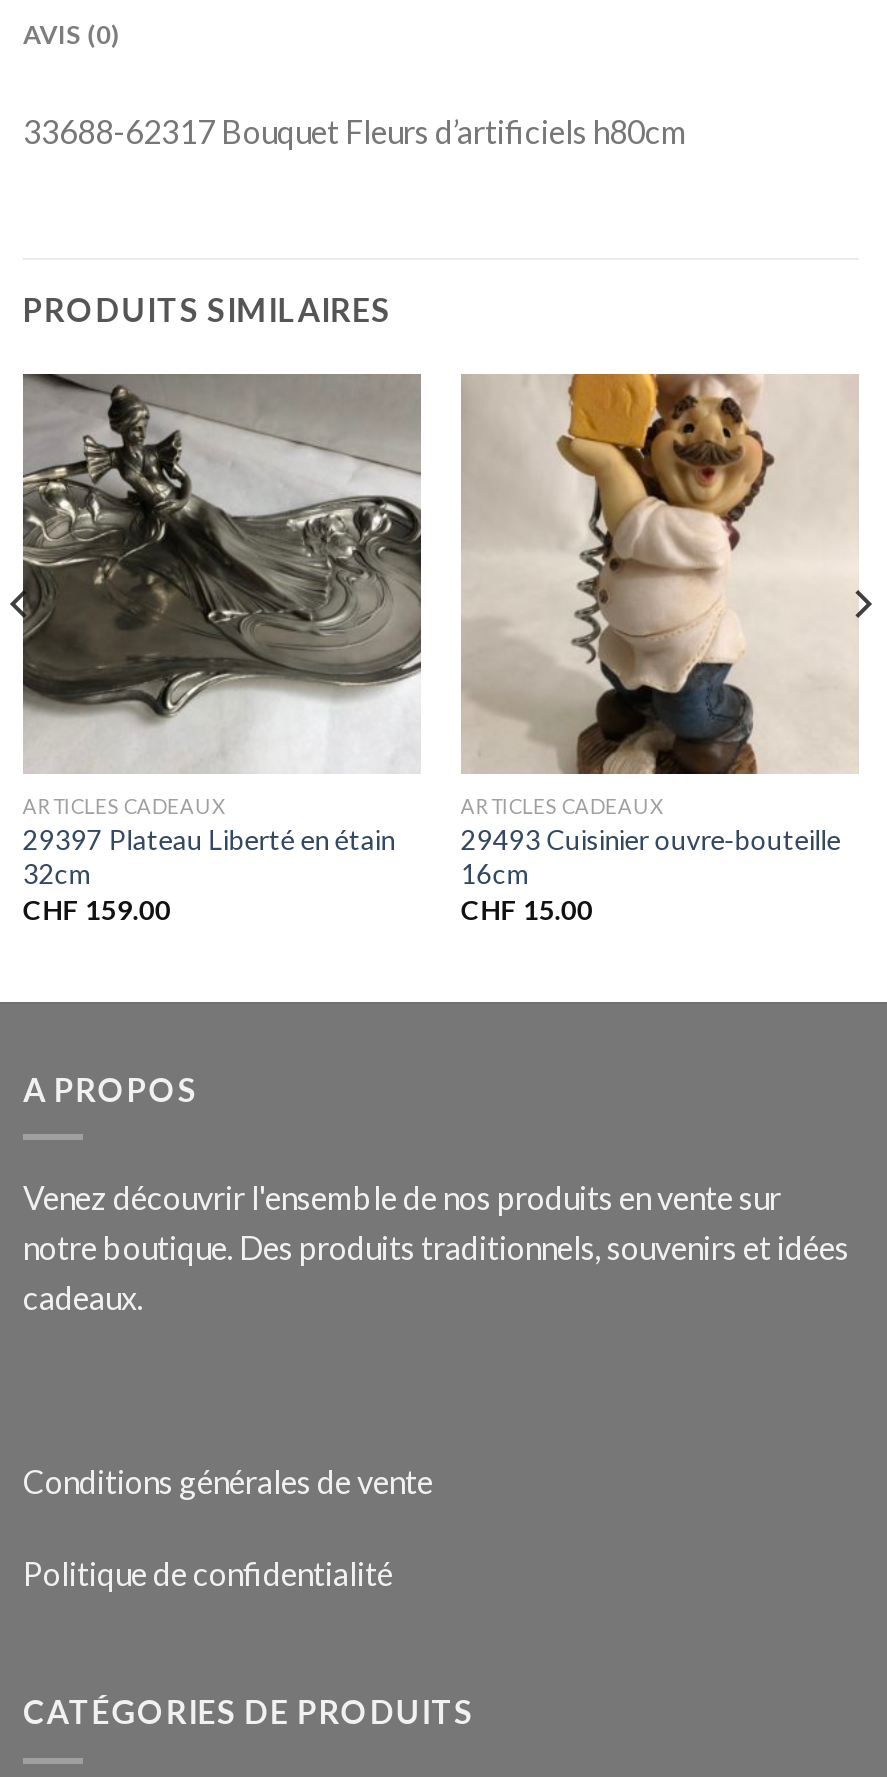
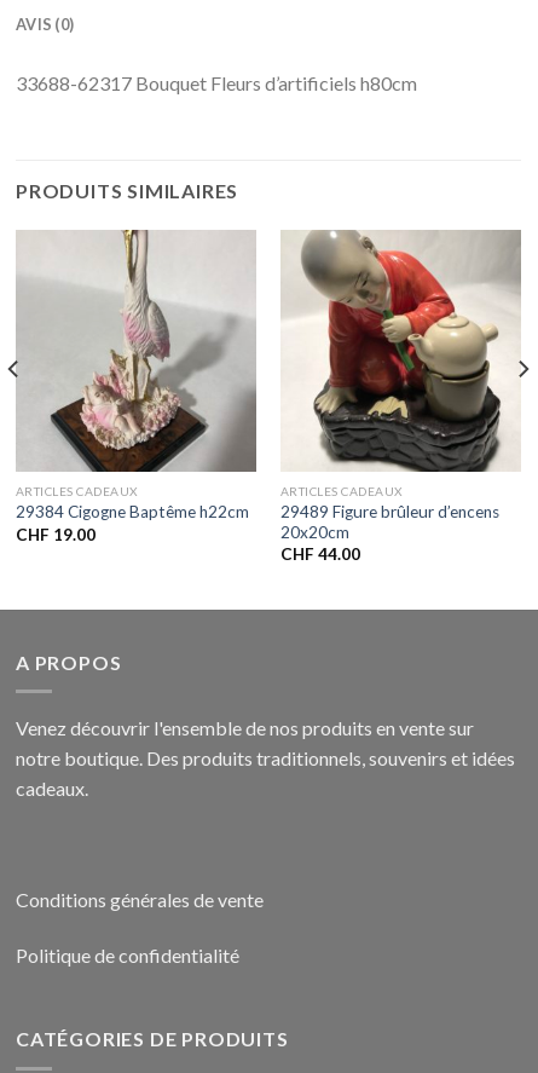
[23,372,421,926] [image] | 29397 Plateau Liberté en étain | 32cm | CHF 159.00 -> [15,230,258,544] [image] | 29384 Cigogne Baptême h22cm | CHF 19.00
[461,372,857,926] [image] | 29493 Cuisinier ouvre-bouteille | 16cm | CHF 15.00 -> [280,230,521,564] [image] | 29489 Figure brûleur d’encens | 20x20cm | CHF 44.00

